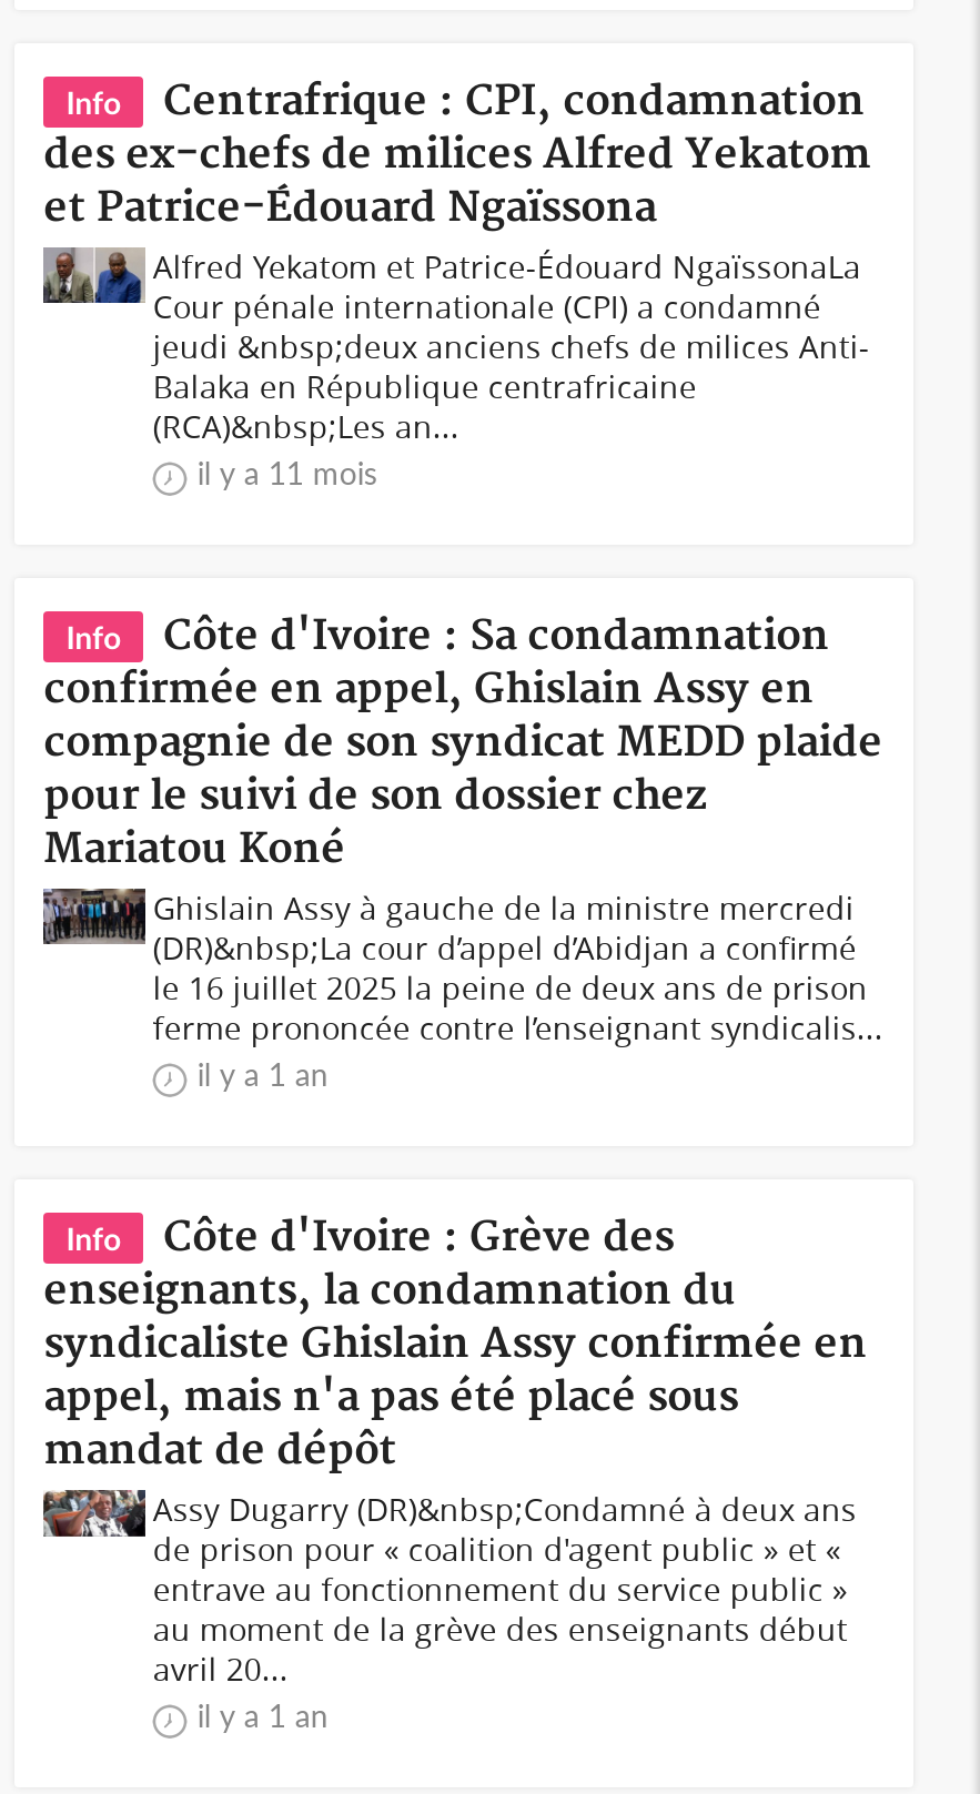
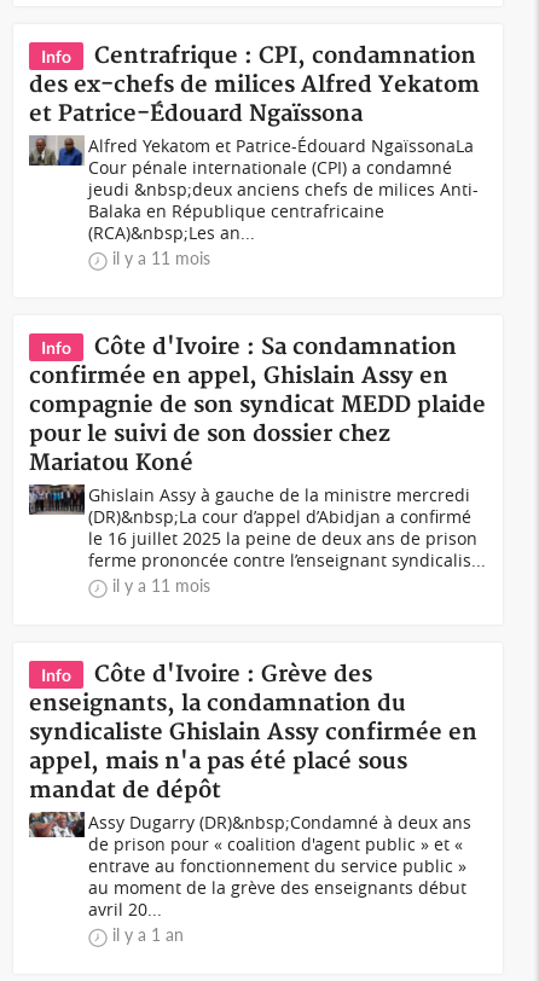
[197,1055,328,1093] il y a 1 an -> [113,575,211,596] il y a 11 mois

